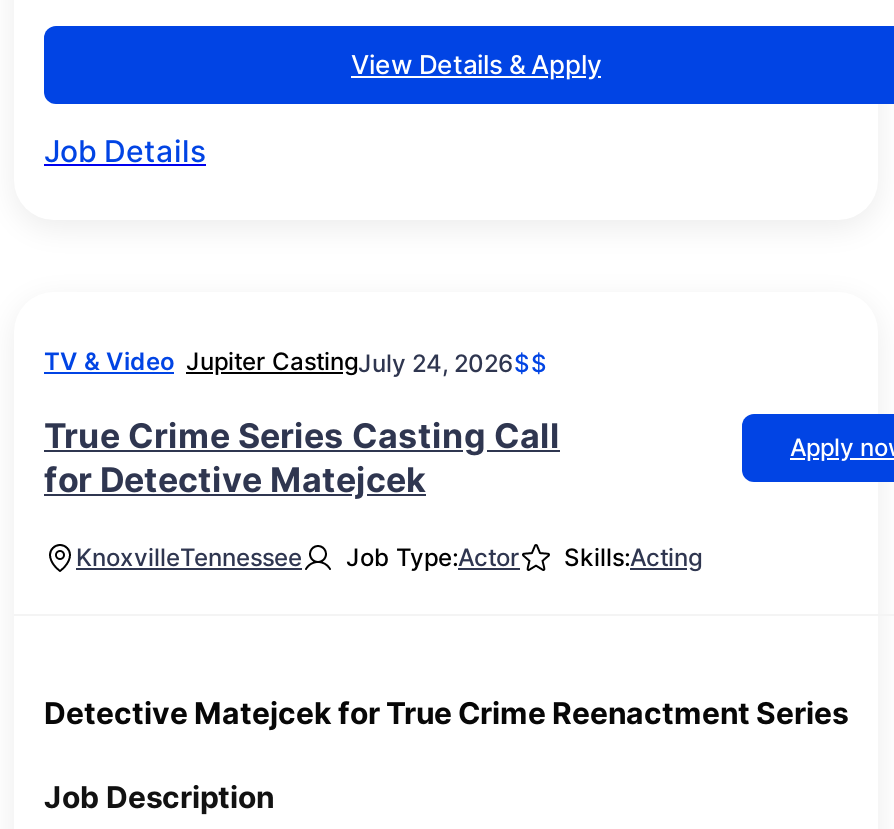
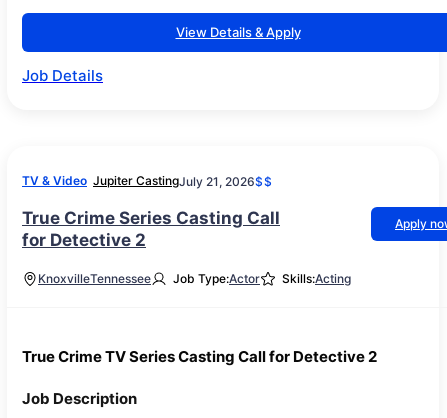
[44,346,548,377] TV & Video Jupiter CastingJuly 24, 2026$$ -> [22,173,272,188] TV & Video Jupiter CastingJuly 21, 2026$$
[44,460,426,500] for Detective Matejcek -> [22,230,146,250] for Detective 2
[44,694,848,732] Detective Matejcek for True Crime Reenactment Series -> [22,347,377,366] True Crime TV Series Casting Call for Detective 2

